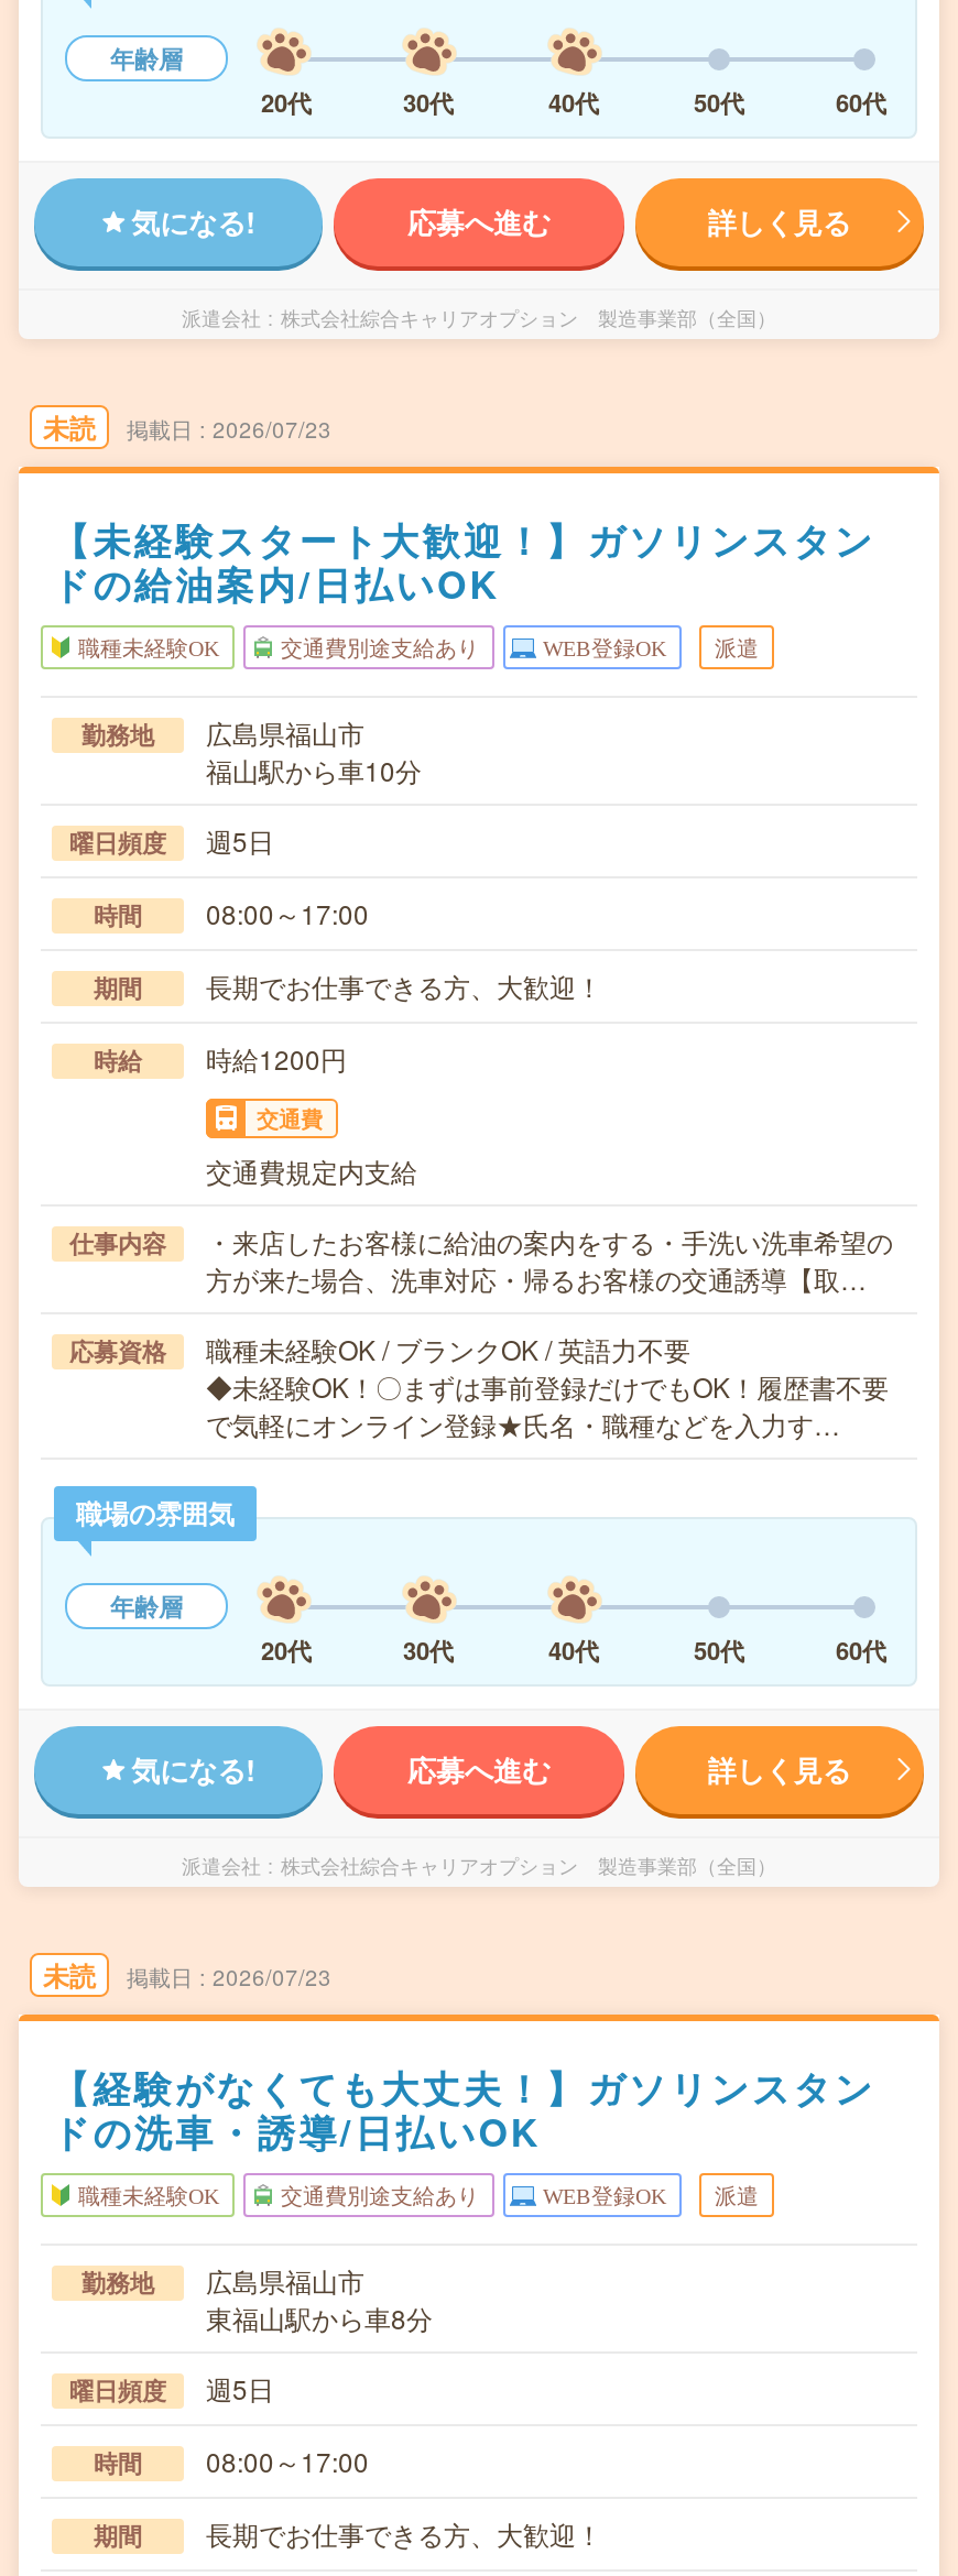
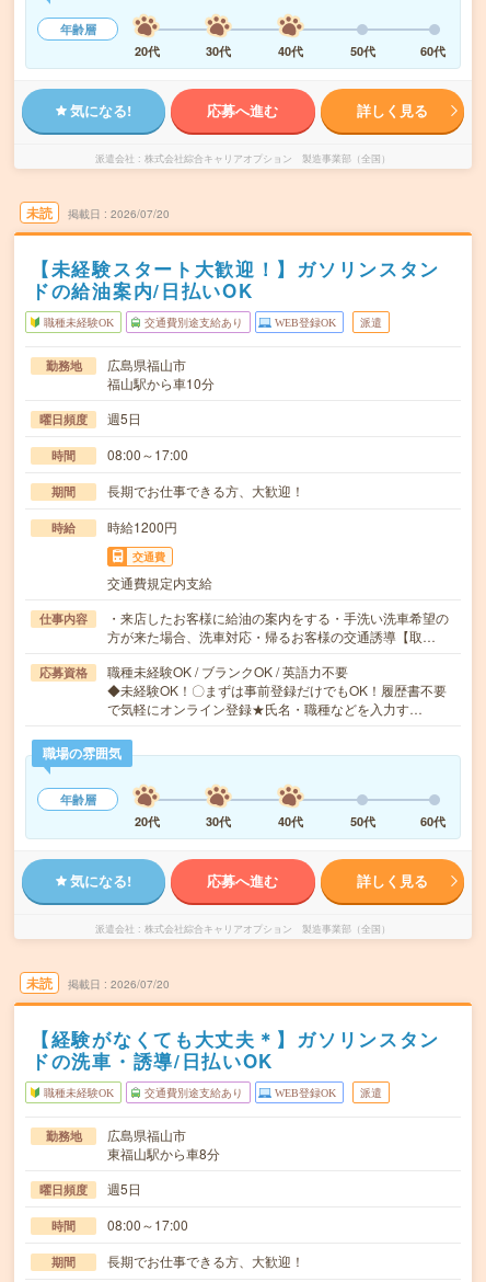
[213,414,331,445] 2026/07/23 -> [111,206,170,221] 2026/07/20
[213,1962,331,1993] 2026/07/23 -> [111,976,170,992] 2026/07/20
[52,2061,875,2114] 【経験がなくても大丈夫！】ガソリンスタン -> [31,1026,440,1052] 【経験がなくても大丈夫＊】ガソリンスタン

